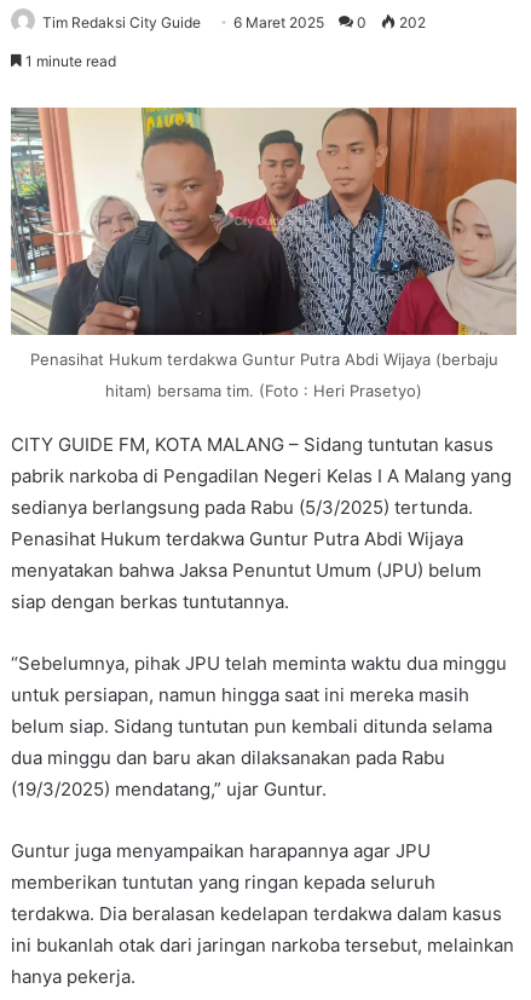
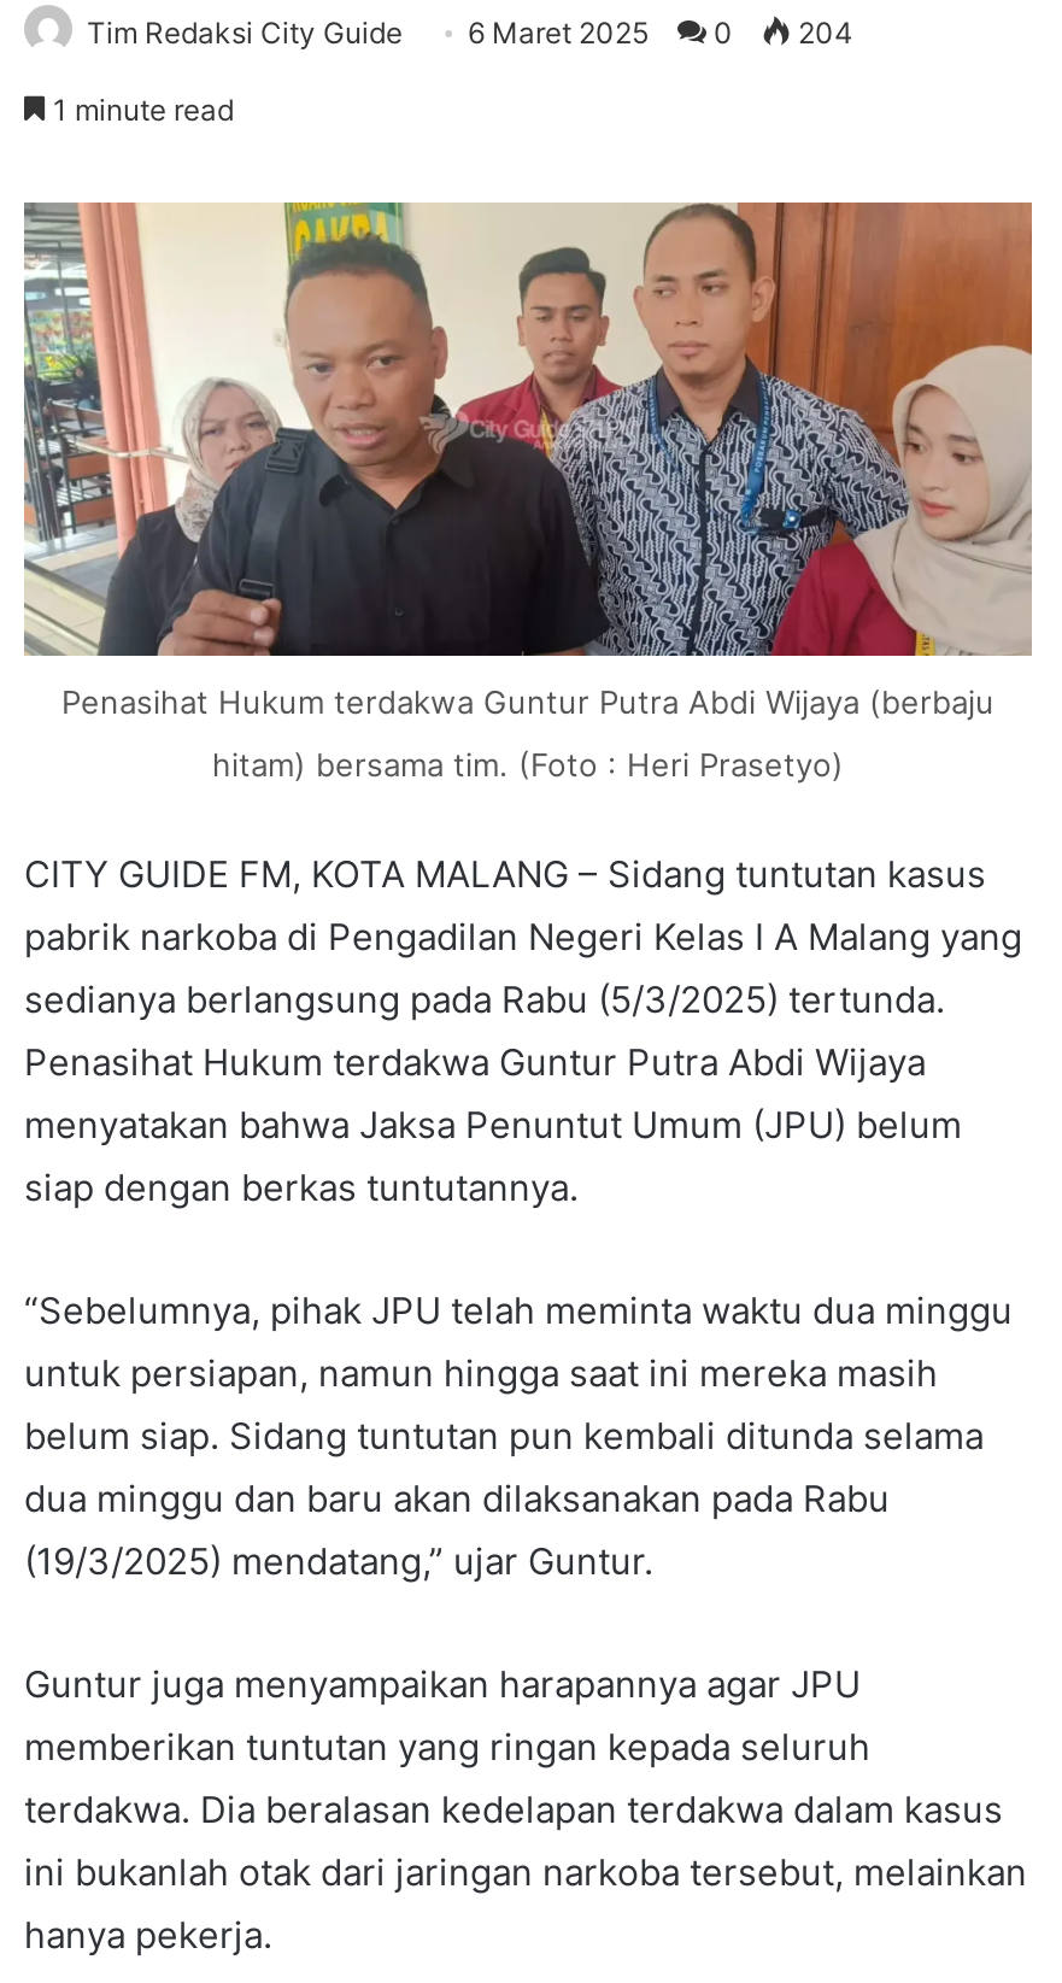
[42,13,426,31] Tim Redaksi City Guide 6 Maret 2025 0 202 -> [87,14,853,50] Tim Redaksi City Guide 6 Maret 2025 0 204

